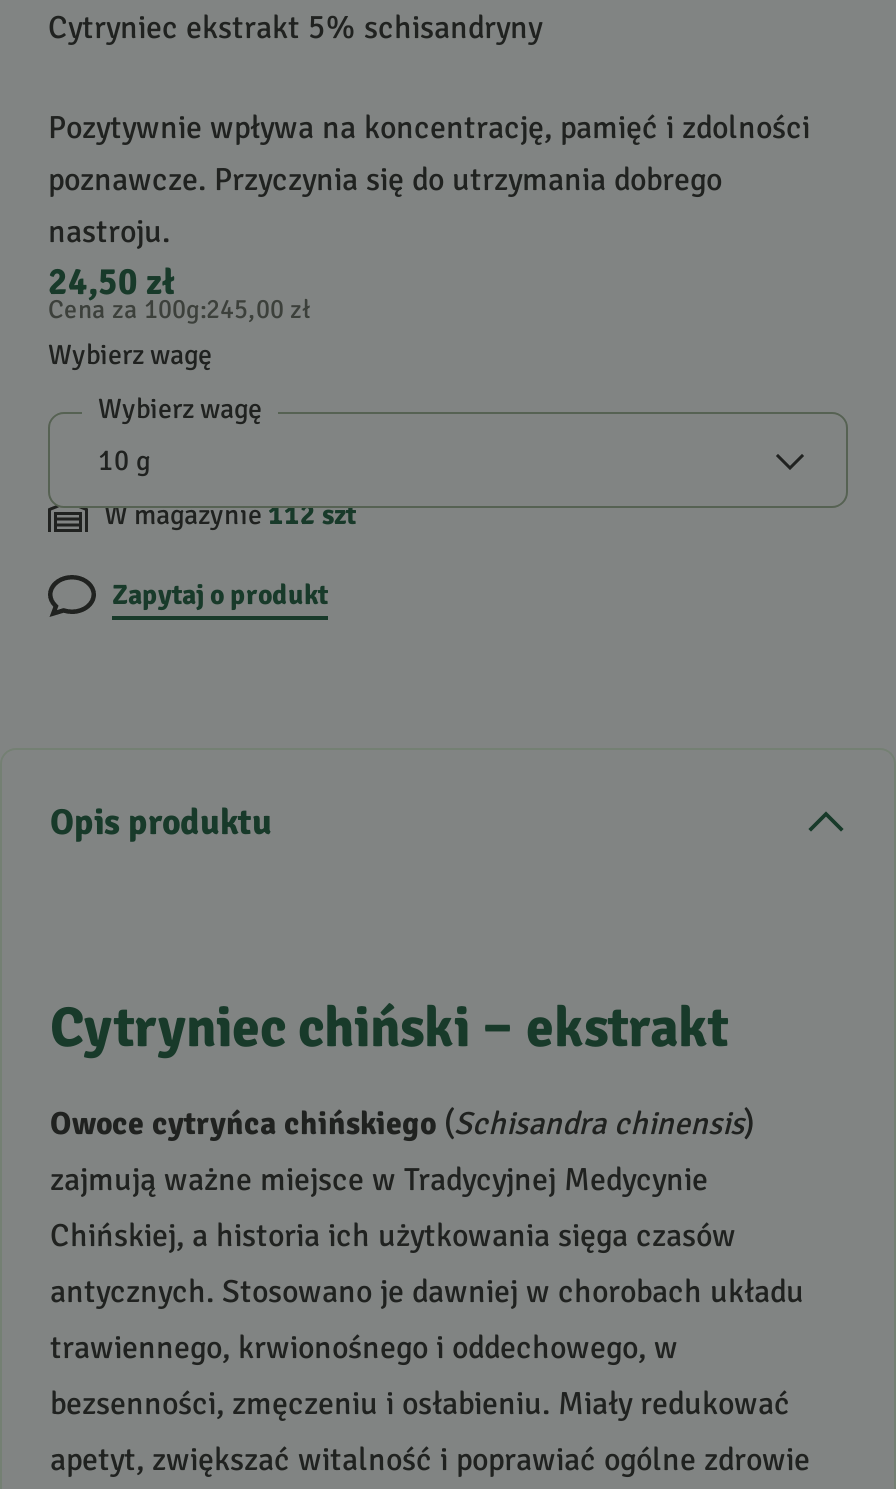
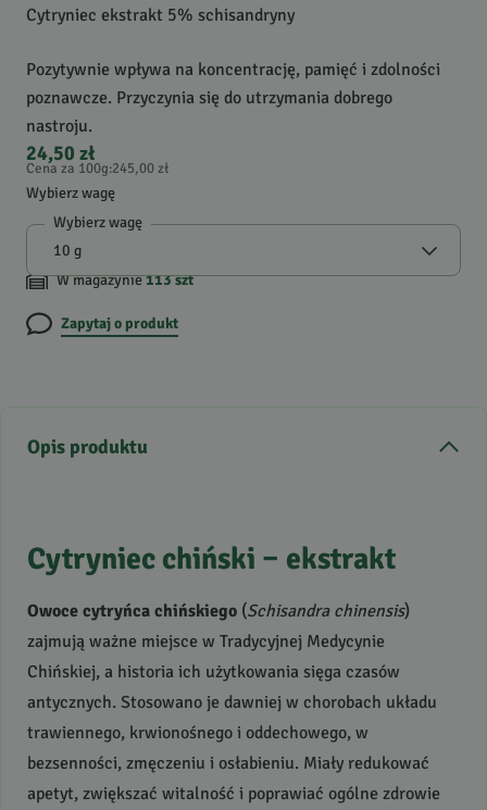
[104,498,356,532] W magazynie 112 szt -> [57,271,193,289] W magazynie 113 szt

